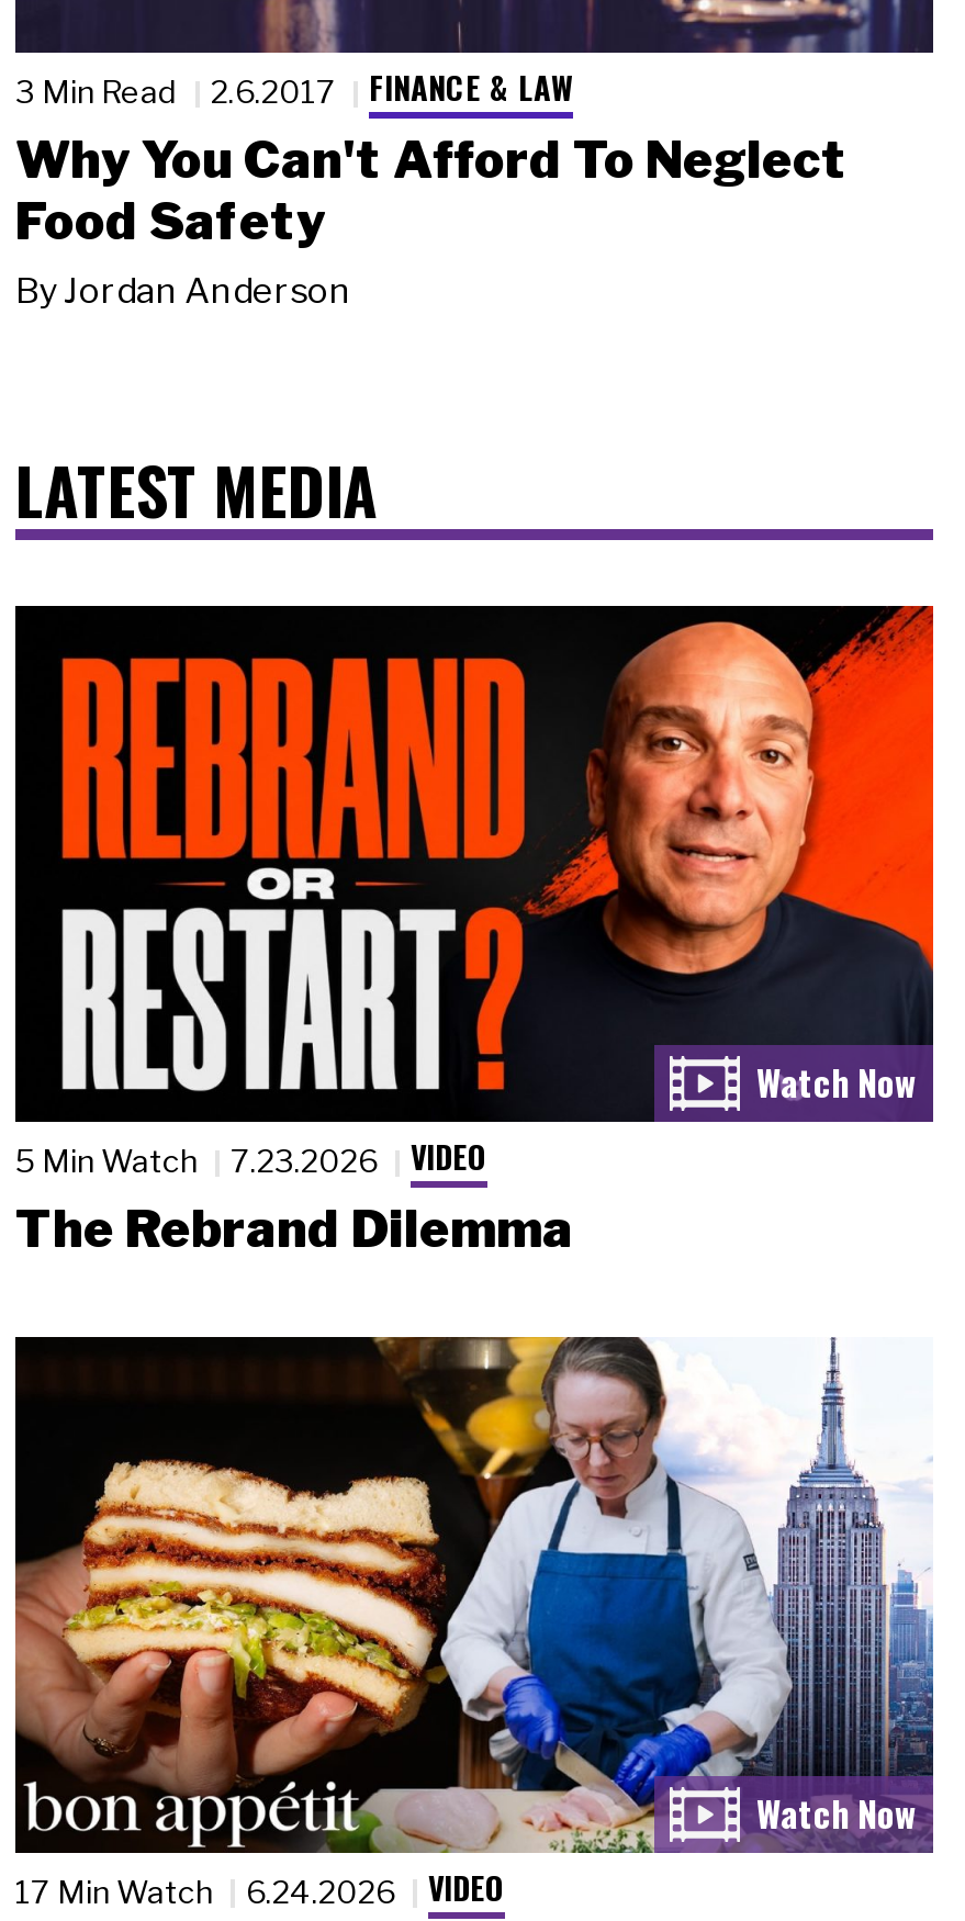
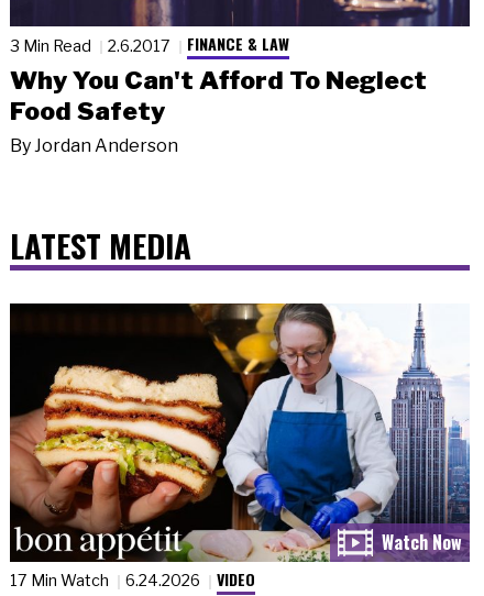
[13,604,935,1260] [image] | 5 Min Watch | 7.23.2026 | VIDEO | The Rebrand Dilemma -> none

